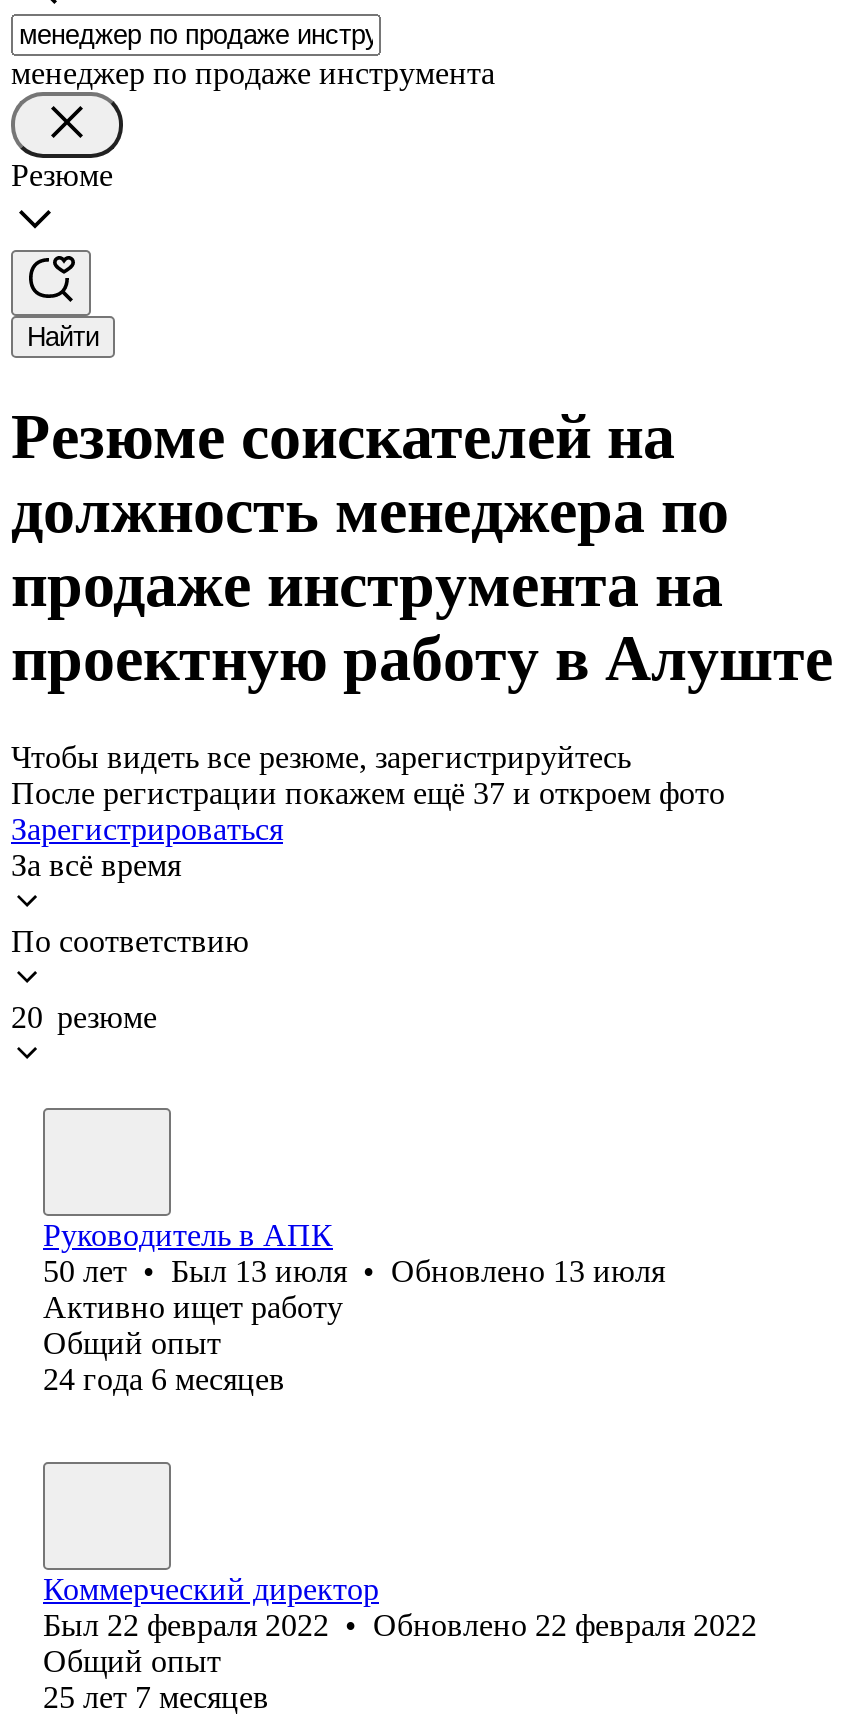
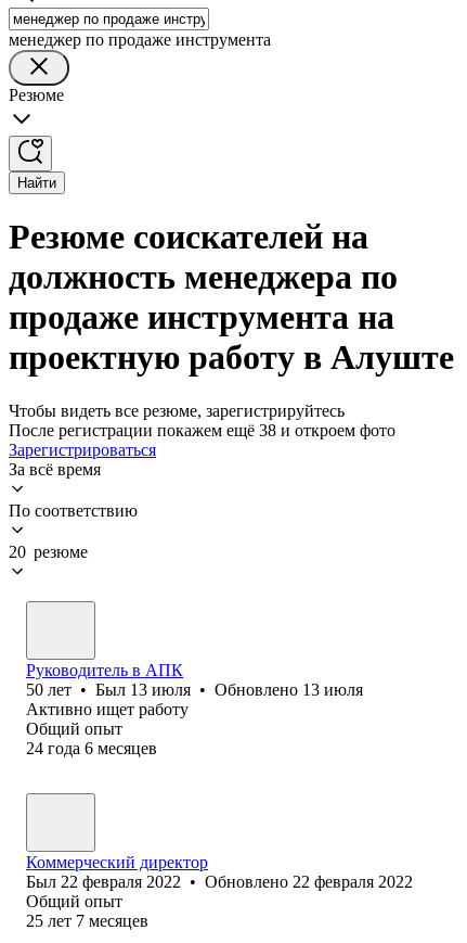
[11,776,725,810] После регистрации покажем ещё 37 и откроем фото -> [9,421,395,439] После регистрации покажем ещё 38 и откроем фото

